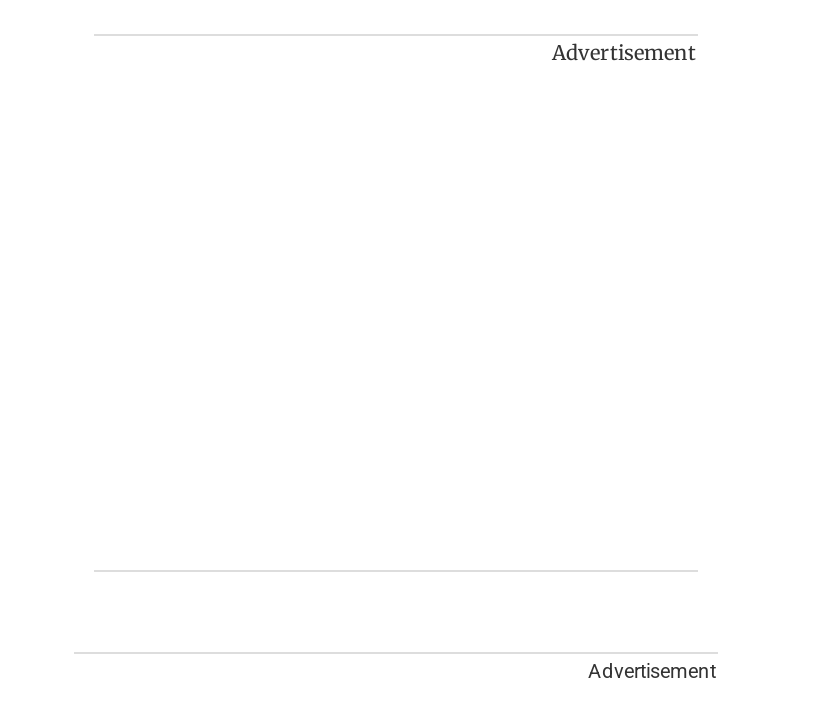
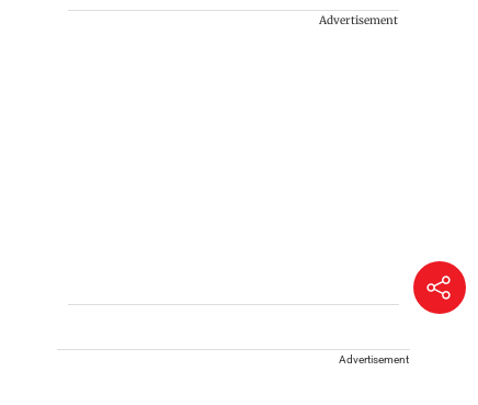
none -> [412,260,467,315] [image]

